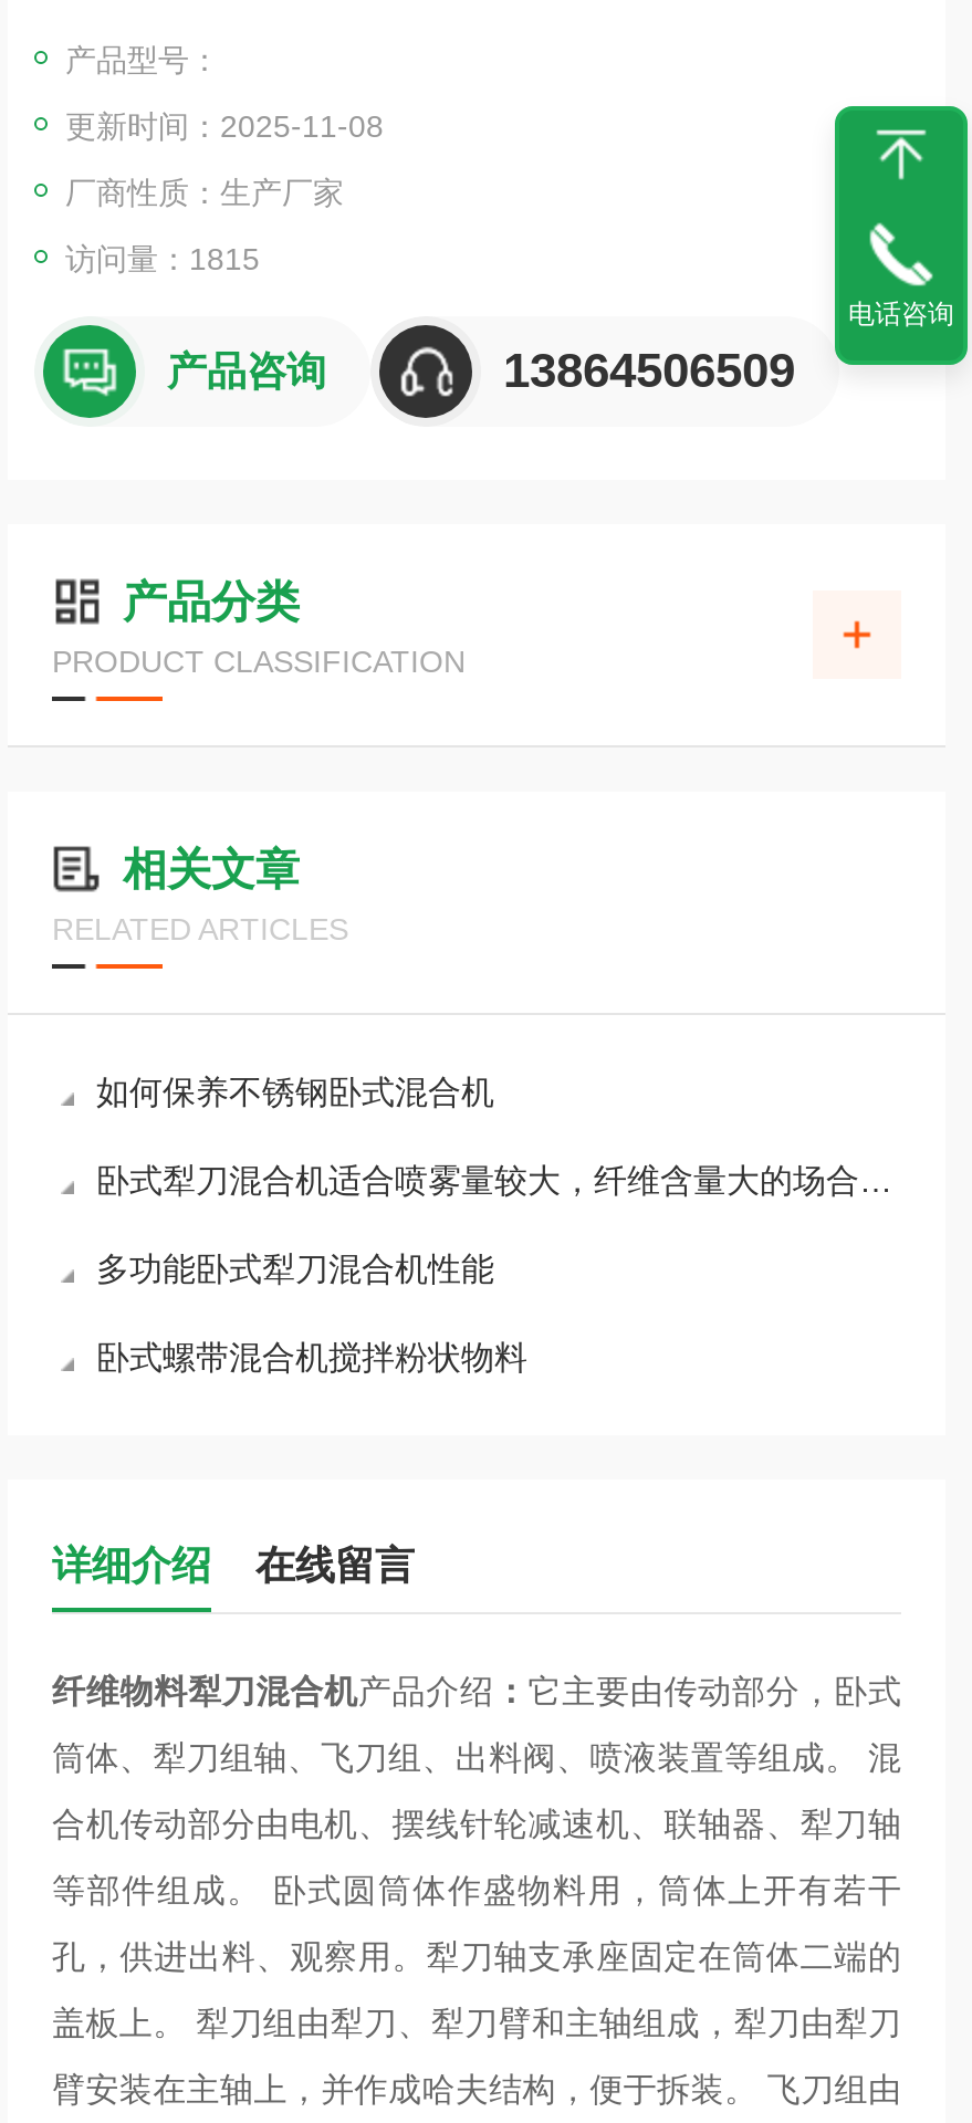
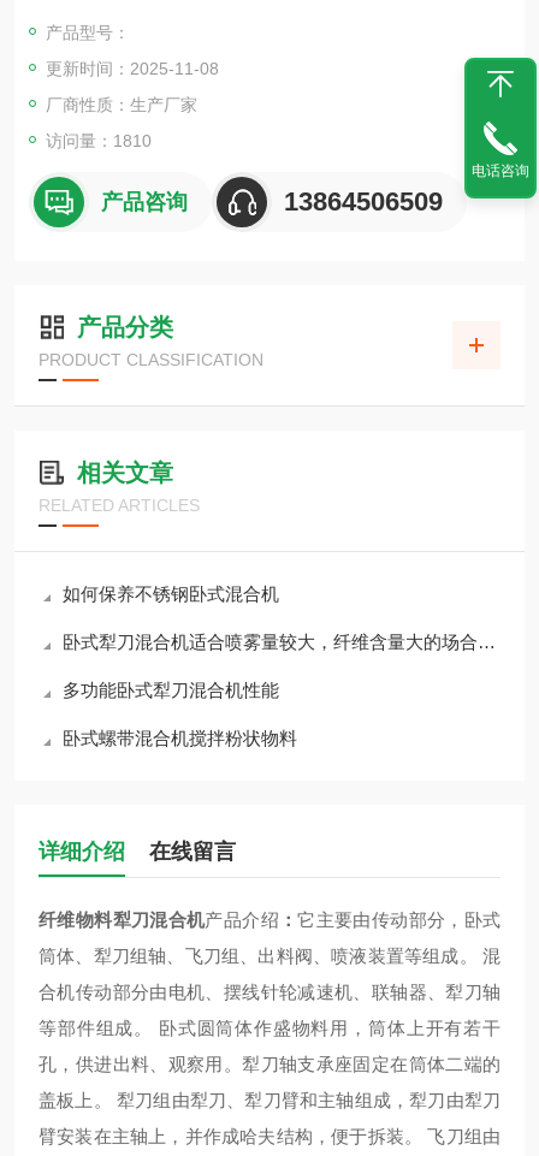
[65,241,260,276] 访问量：1815 -> [46,131,152,150] 访问量：1810

